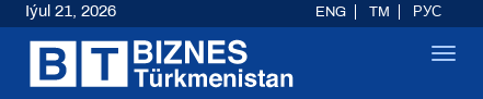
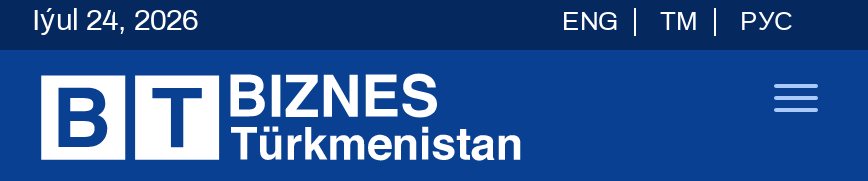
[25,2,116,20] Iýul 21, 2026 -> [32,4,198,36] Iýul 24, 2026

